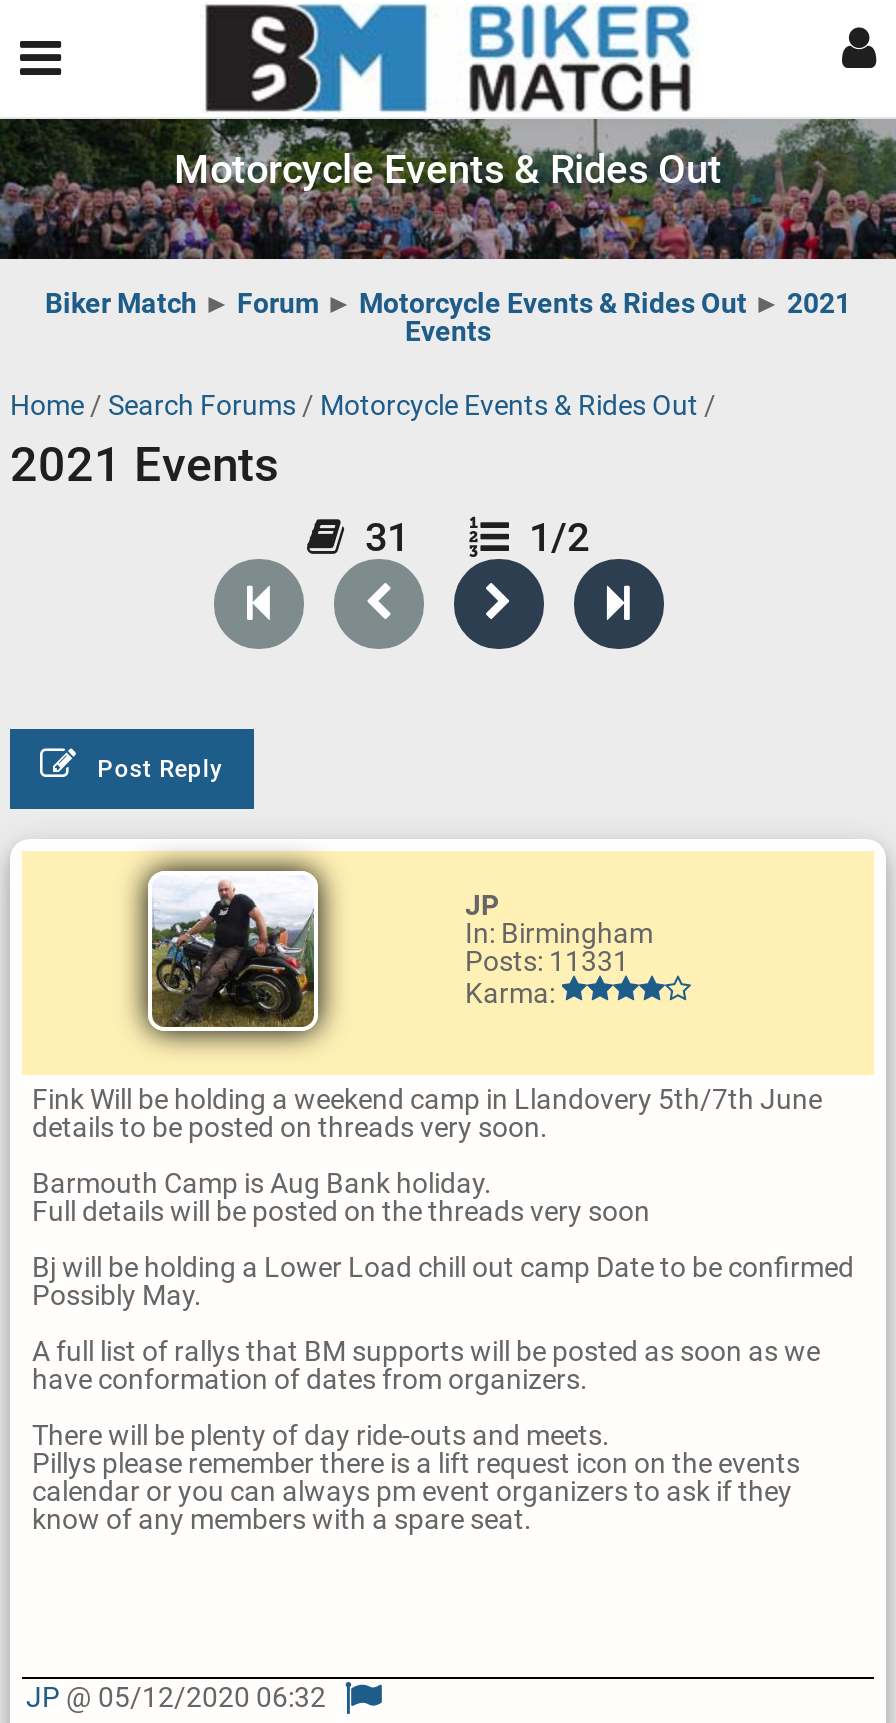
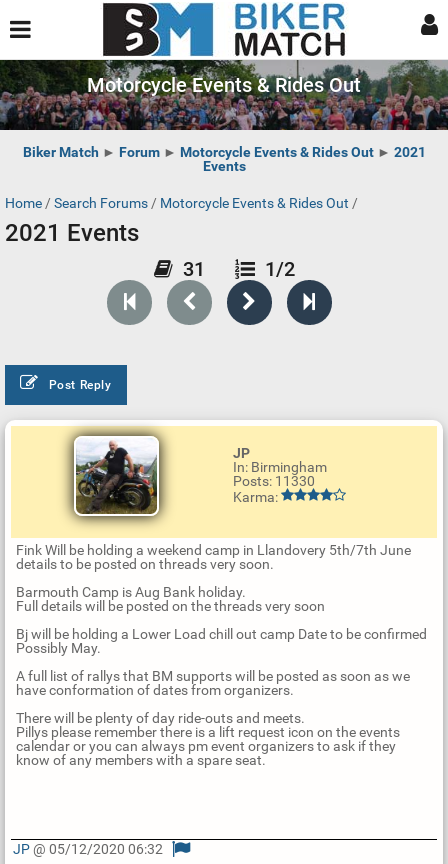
[465,945,635,977] Posts: 11331 -> [232,473,317,489] Posts: 11330

